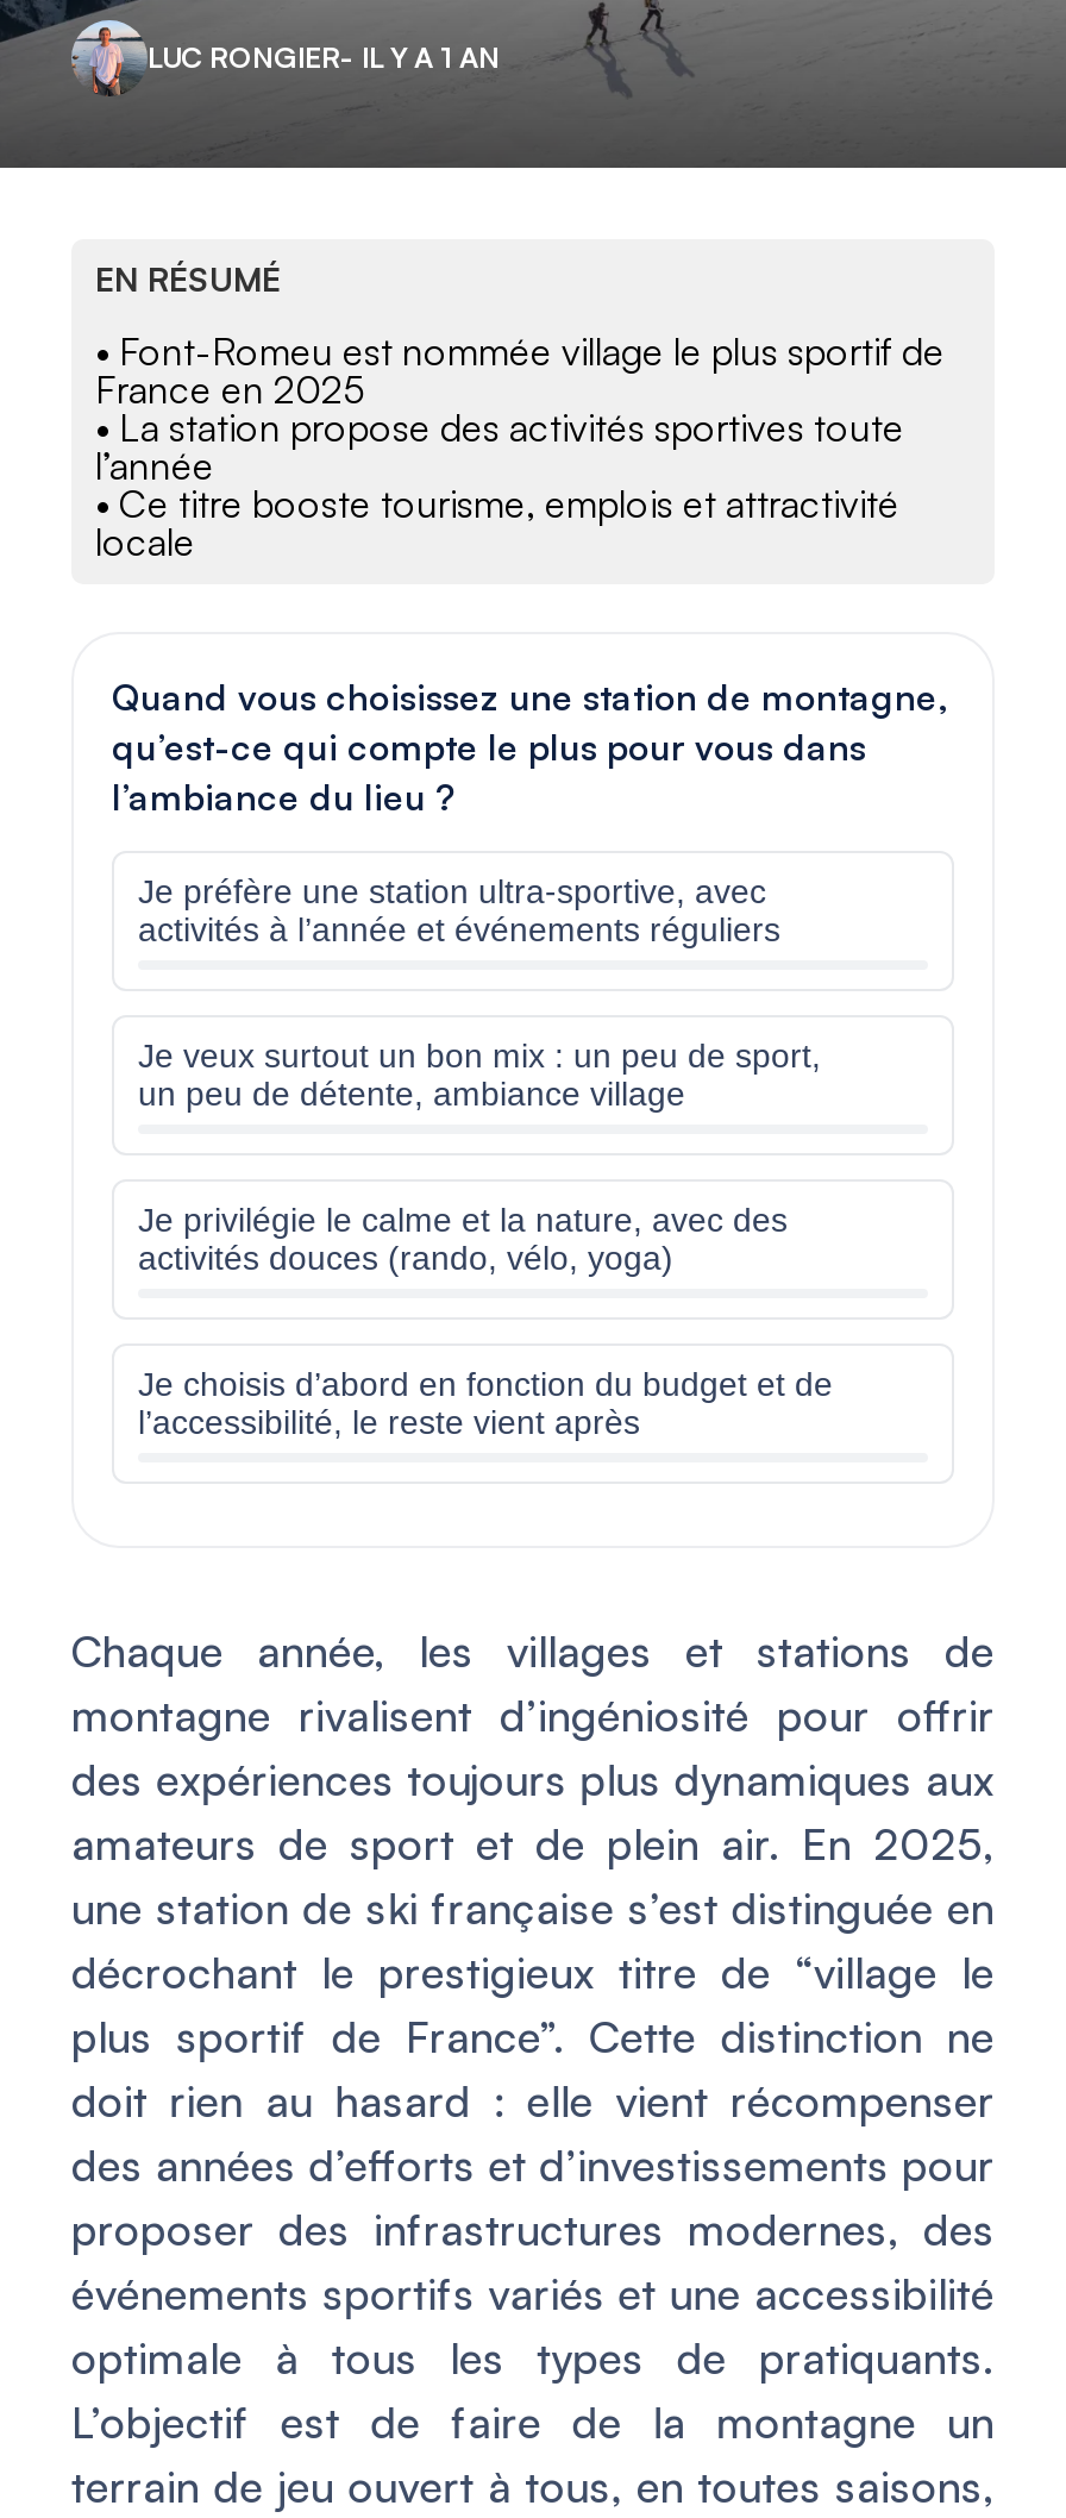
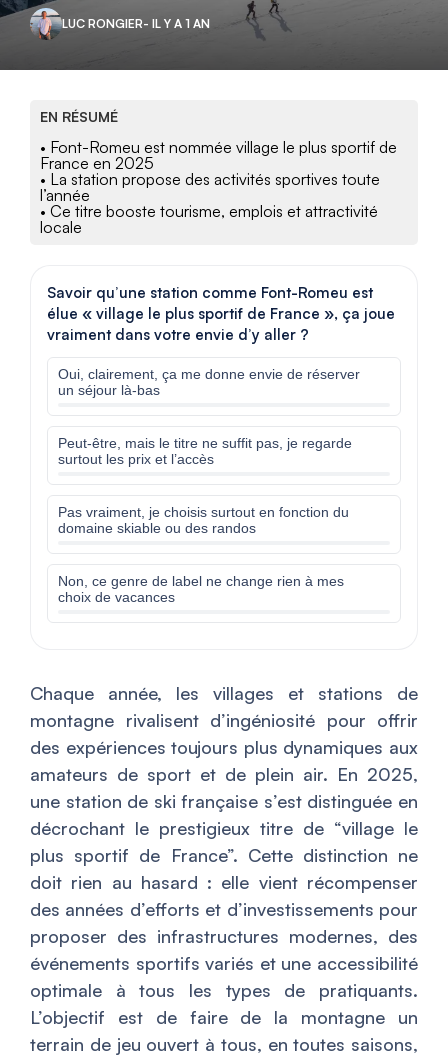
[112,674,947,819] Quand vous choisissez une station de montagne, | qu’est-ce qui compte le plus pour vous dans | l’ambiance du lieu ? -> [47,283,395,344] Savoir qu’une station comme Font-Romeu est | élue « village le plus sportif de France », ça joue | vraiment dans votre envie d’y aller ?
[138,872,780,948] Je préfère une station ultra-sportive, avec | activités à l’année et événements réguliers -> [58,366,360,398] Oui, clairement, ça me donne envie de réserver | un séjour là-bas
[138,1036,821,1112] Je veux surtout un bon mix : un peu de sport, | un peu de détente, ambiance village -> [58,435,352,467] Peut-être, mais le titre ne suffit pas, je regarde | surtout les prix et l’accès
[138,1200,788,1276] Je privilégie le calme et la nature, avec des | activités douces (rando, vélo, yoga) -> [58,504,349,536] Pas vraiment, je choisis surtout en fonction du | domaine skiable ou des randos
[138,1364,833,1440] Je choisis d’abord en fonction du budget et de | l’accessibilité, le reste vient après -> [58,573,344,605] Non, ce genre de label ne change rien à mes | choix de vacances

